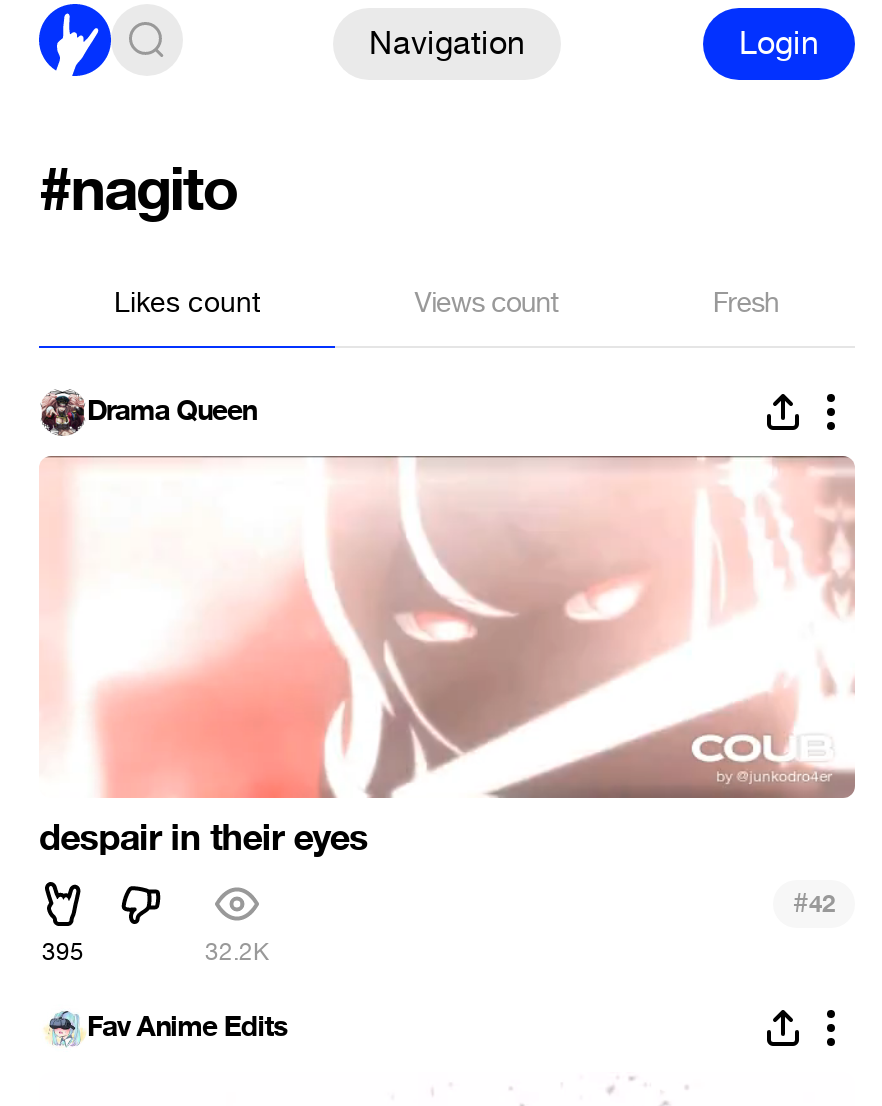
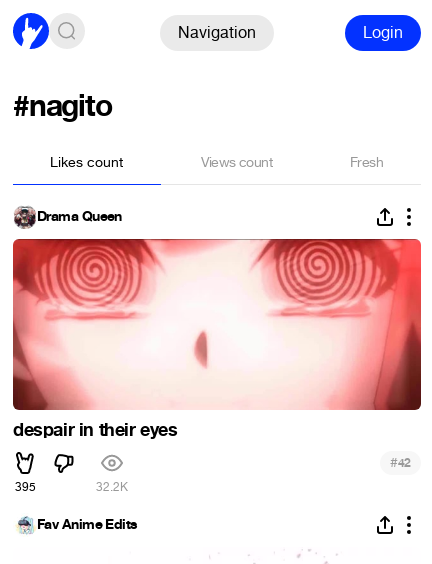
[39,456,855,800] [image] -> [12,238,422,411] [image]

